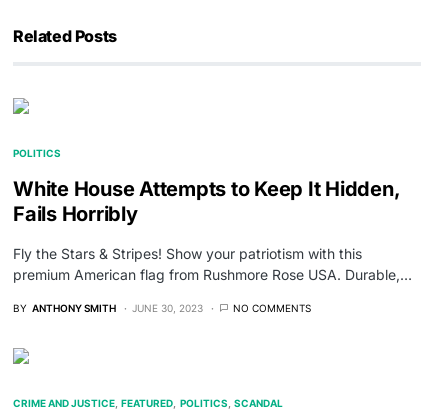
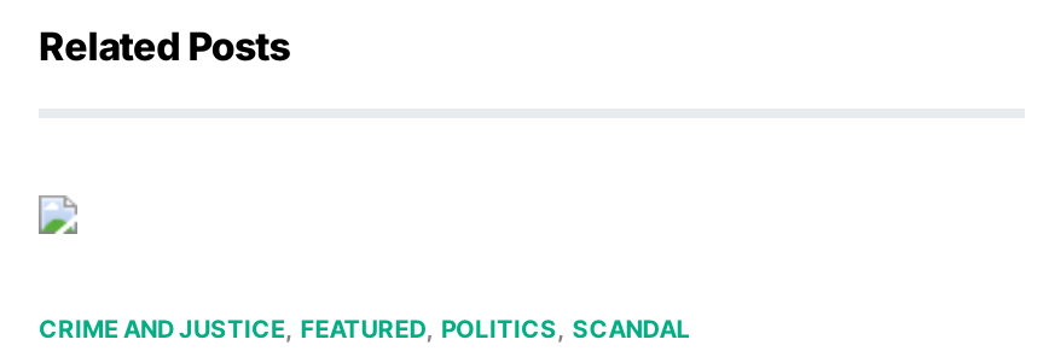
[13,147,412,314] POLITICS | White House Attempts to Keep It Hidden, | Fails Horribly | Fly the Stars & Stripes! Show your patriotism with this | premium American flag from Rushmore Rose USA. Durable,… | BY ANTHONY SMITH | JUNE 30, 2023 | NO COMMENTS -> none

